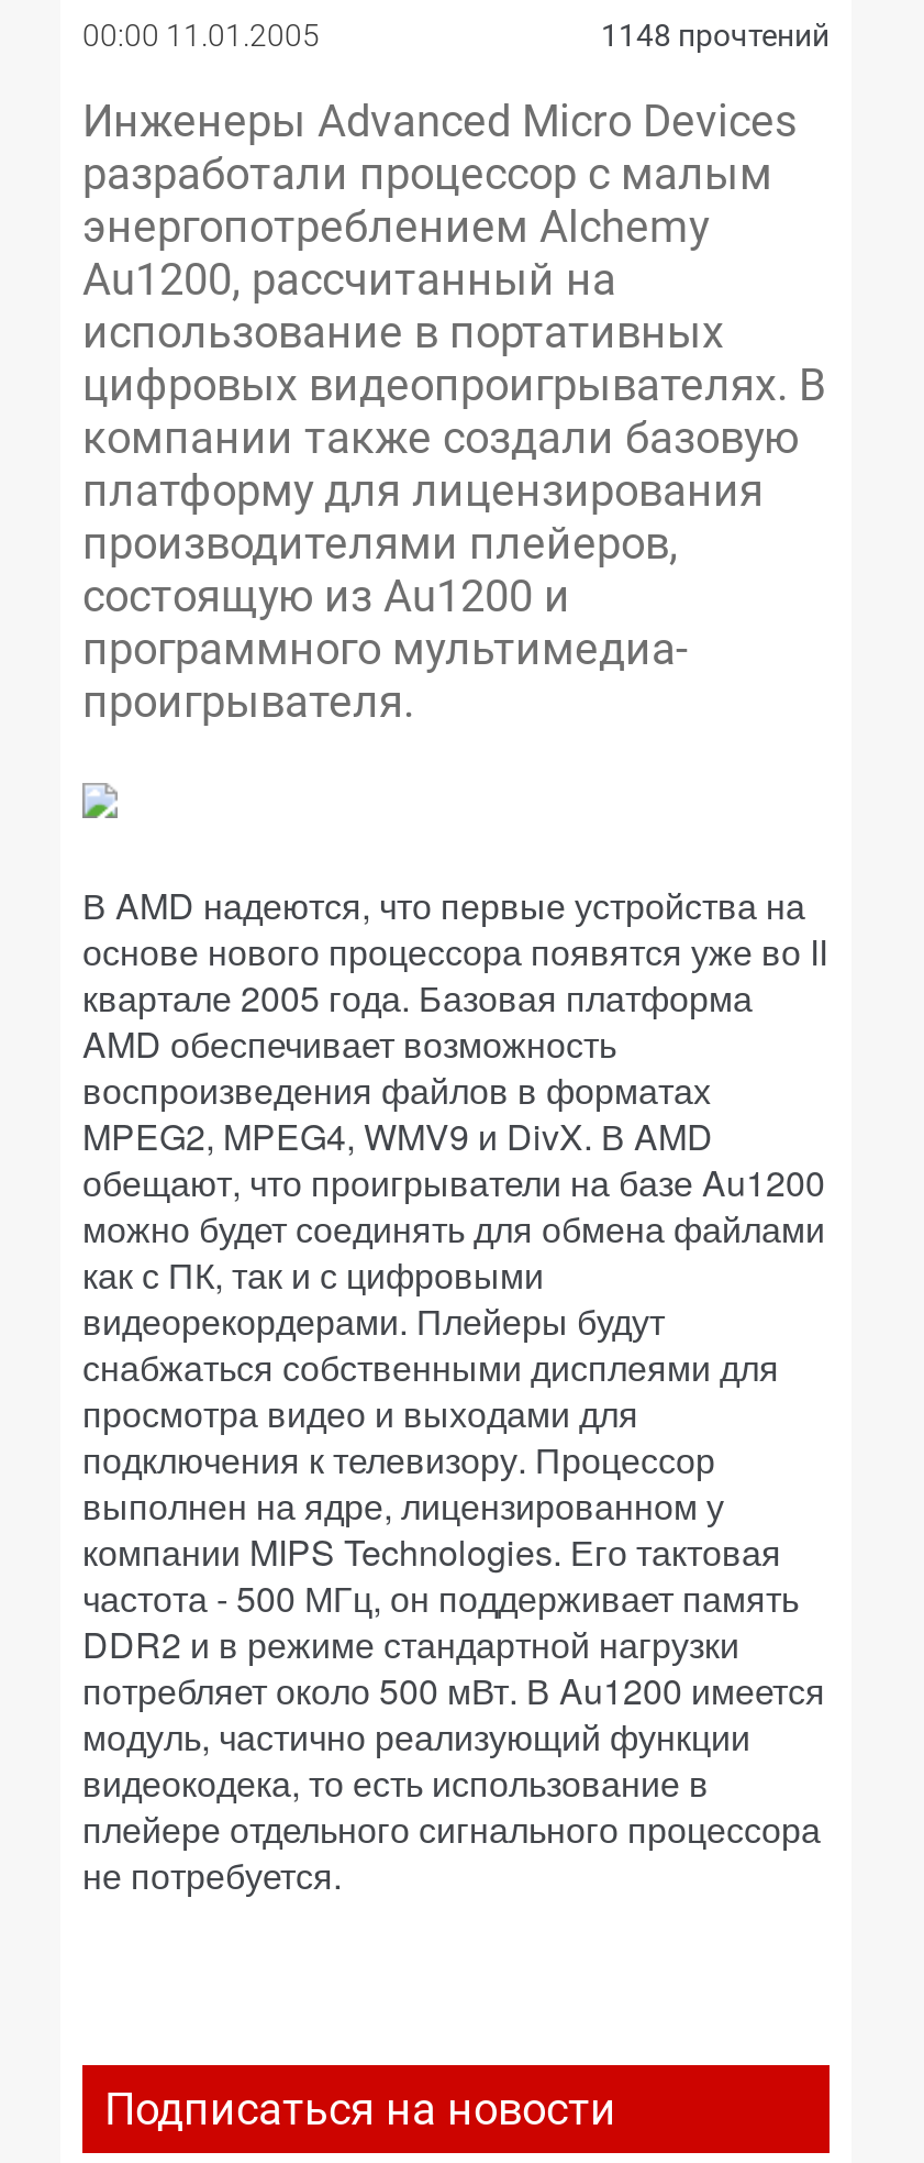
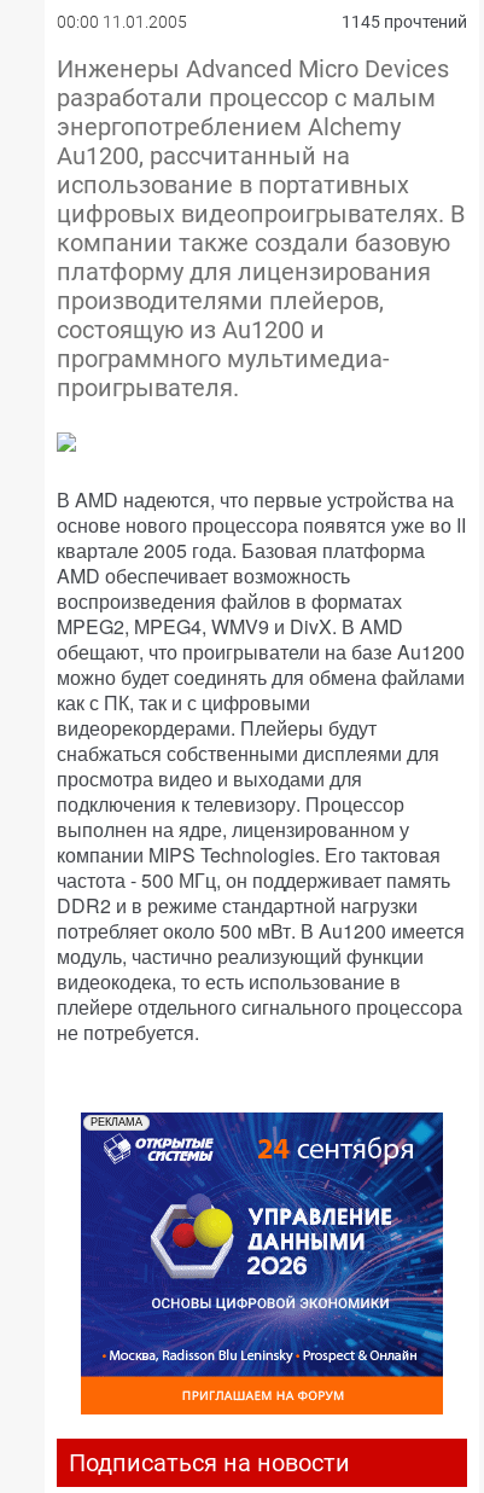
[601,18,830,53] 1148 прочтений -> [342,12,467,31] 1145 прочтений
none -> [80,1111,444,1416] [image] | РЕКЛАМА

